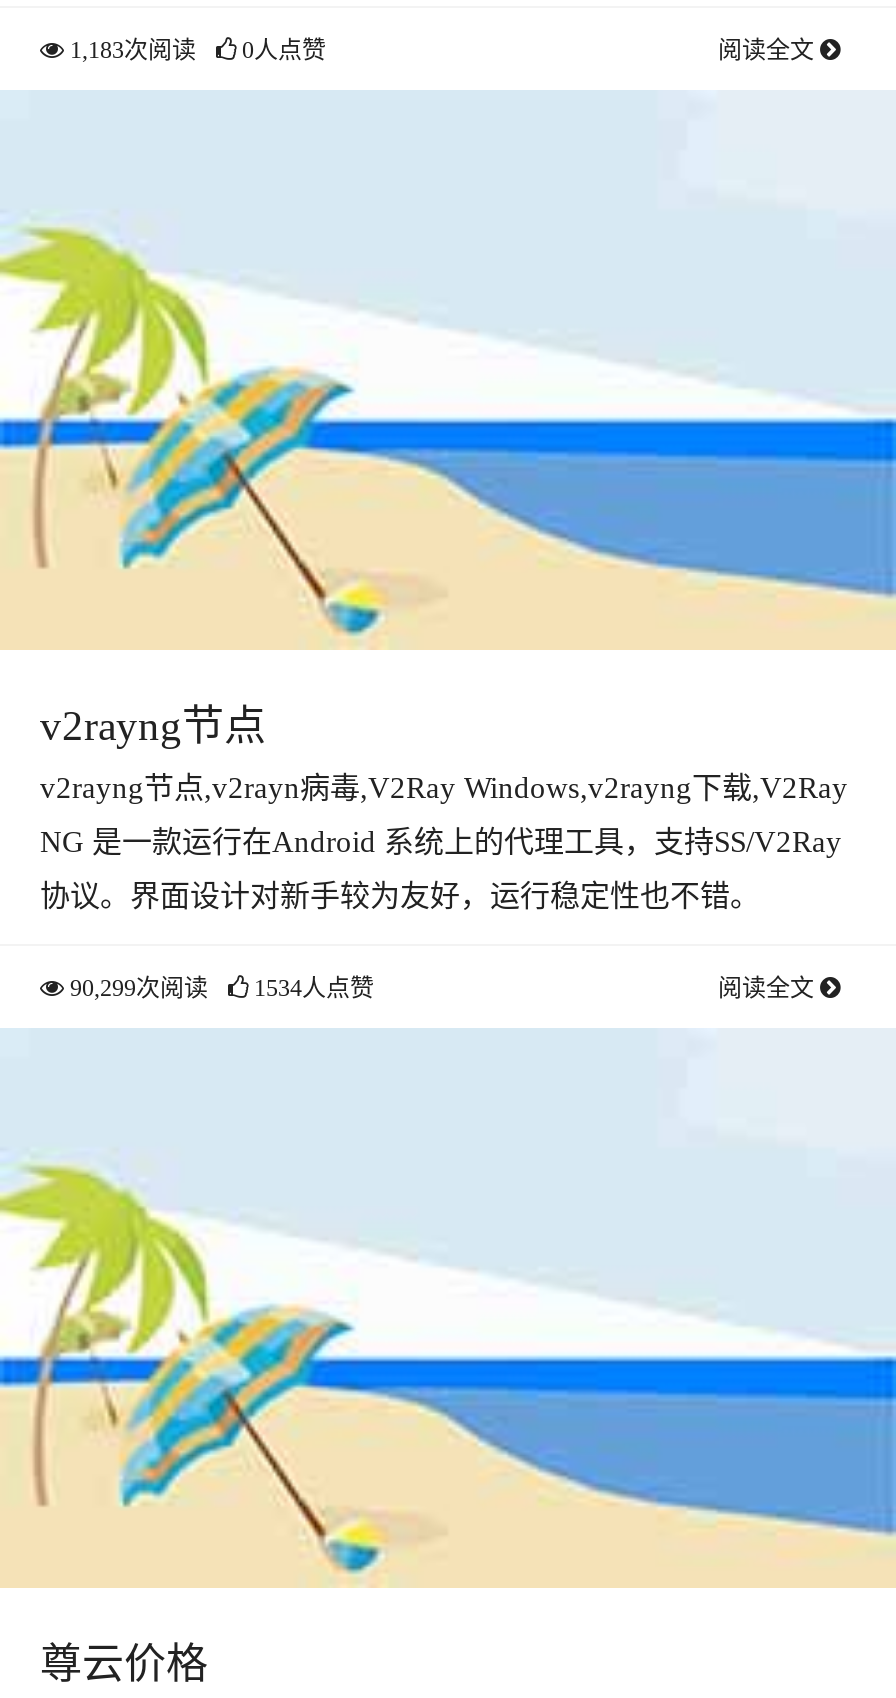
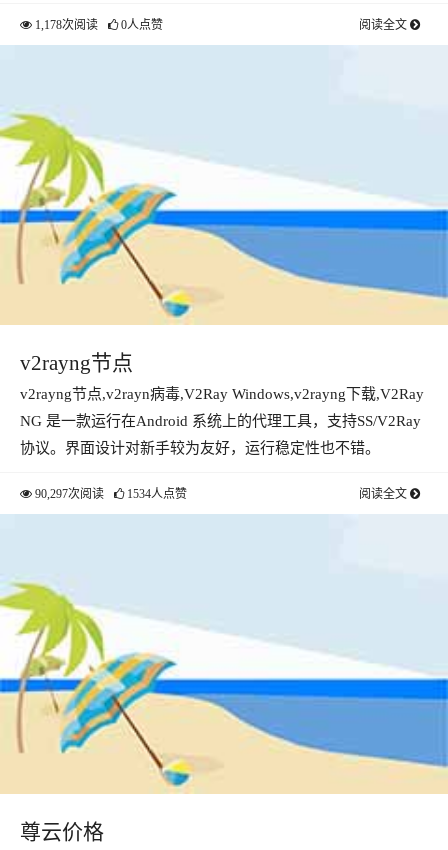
[64,36,326,64] 1,183次阅读 0人点赞 -> [32,18,163,32] 1,178次阅读 0人点赞
[64,974,374,1002] 90,299次阅读 1534人点赞 -> [32,487,187,501] 90,297次阅读 1534人点赞

